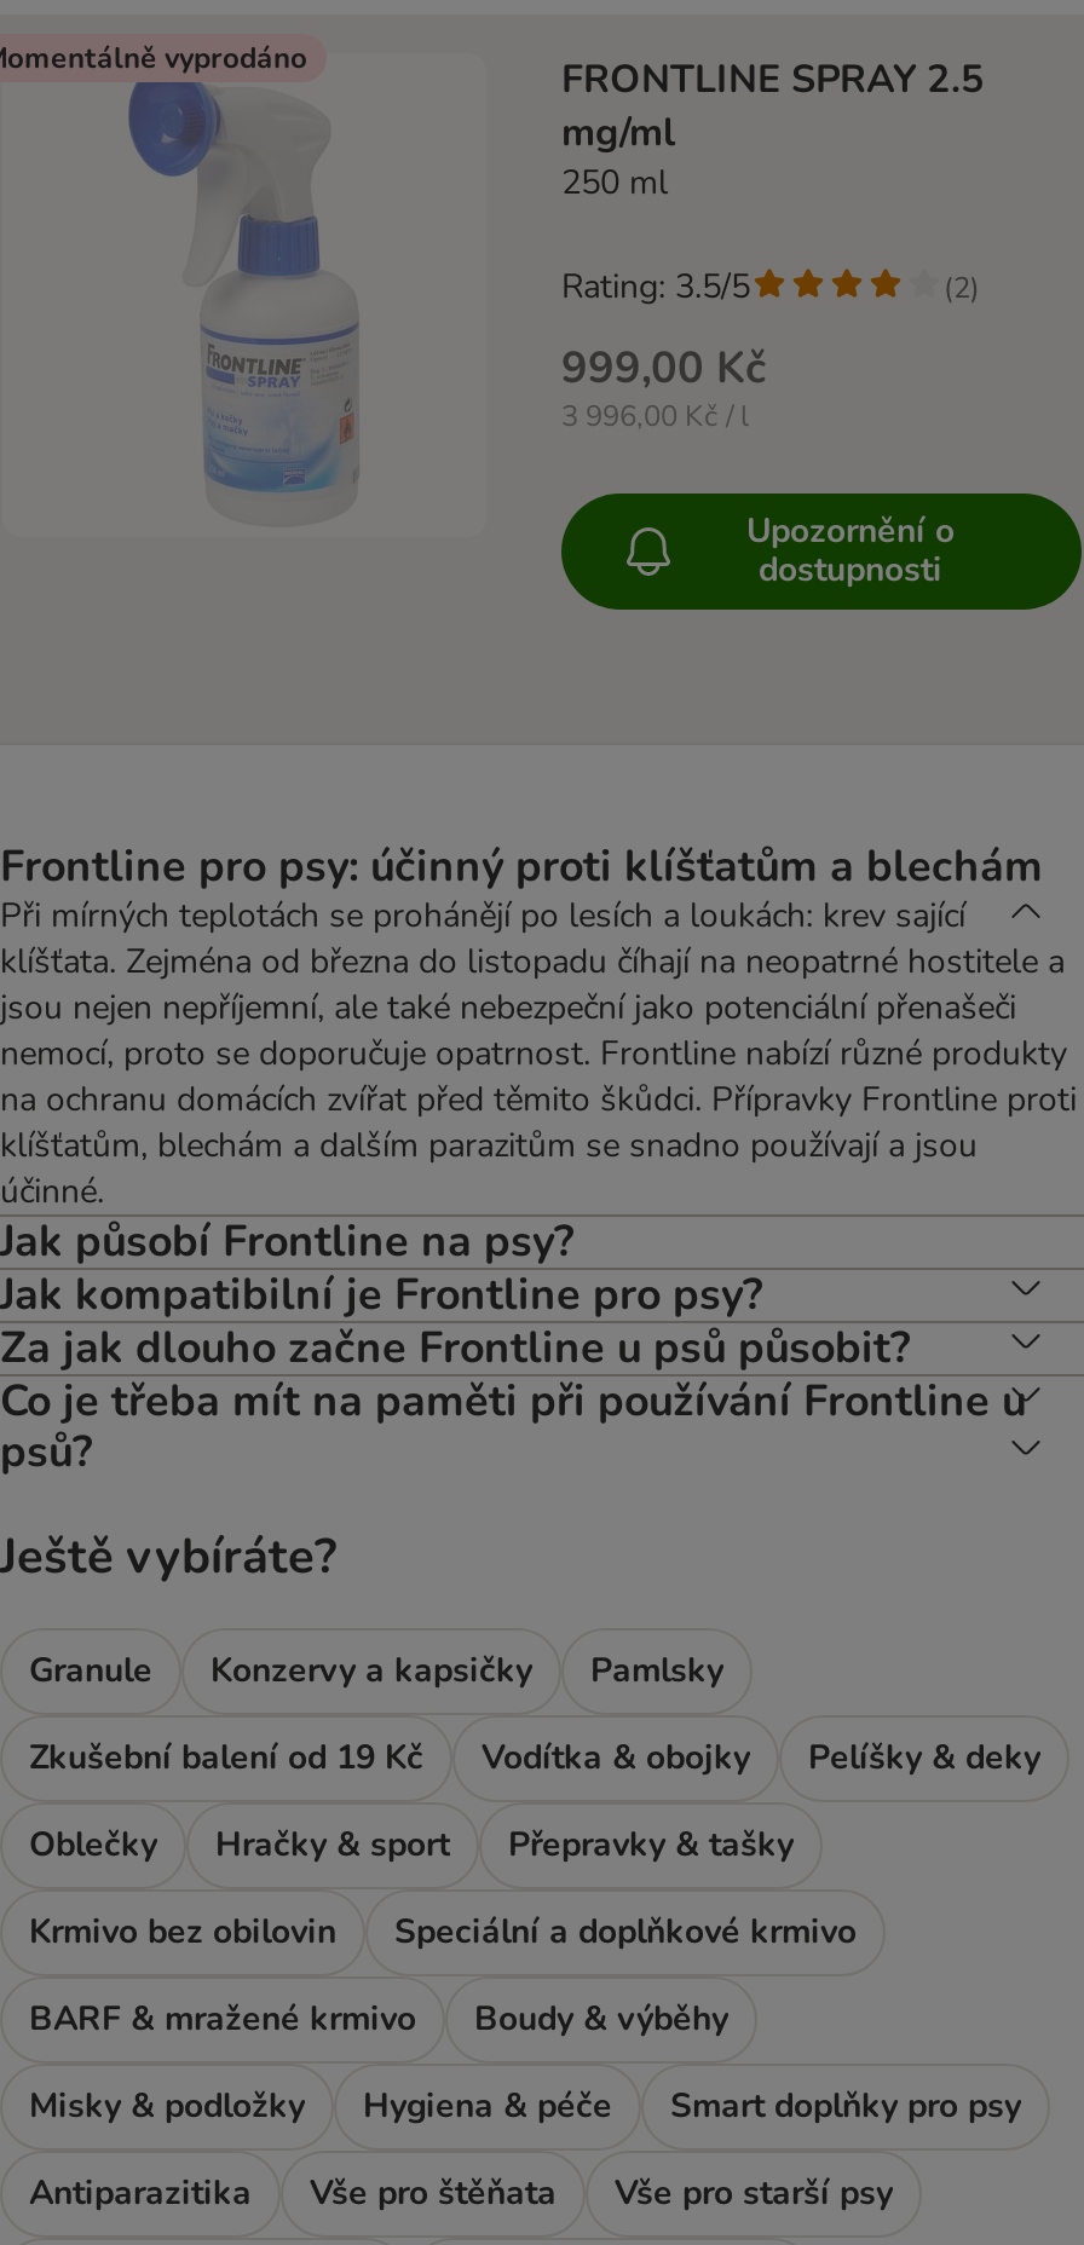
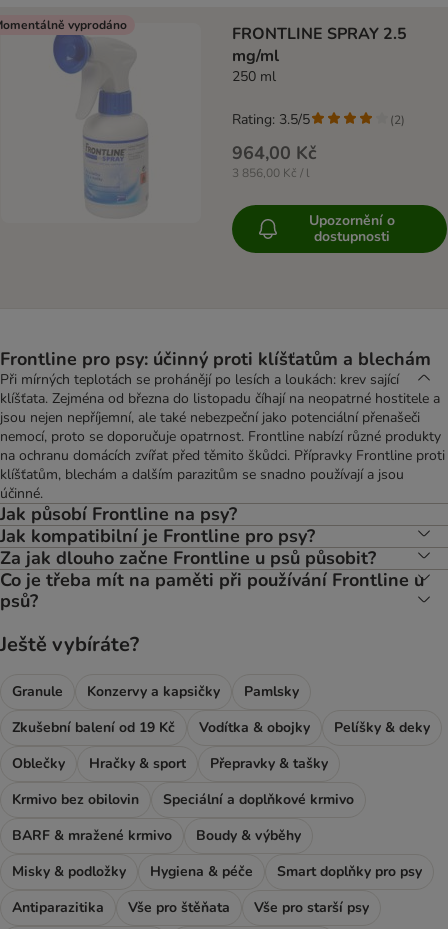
[561,339,767,397] 999,00 Kč -> [232,141,317,165] 964,00 Kč
[561,397,750,436] 3 996,00 Kč / l -> [232,165,310,181] 3 856,00 Kč / l

